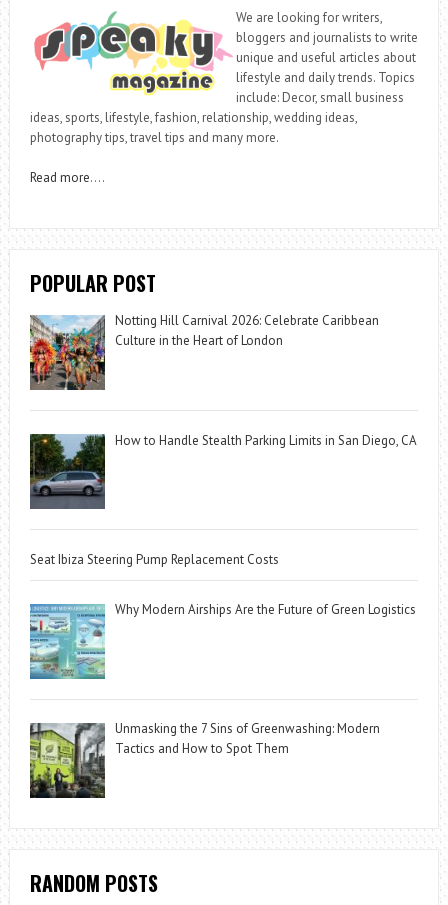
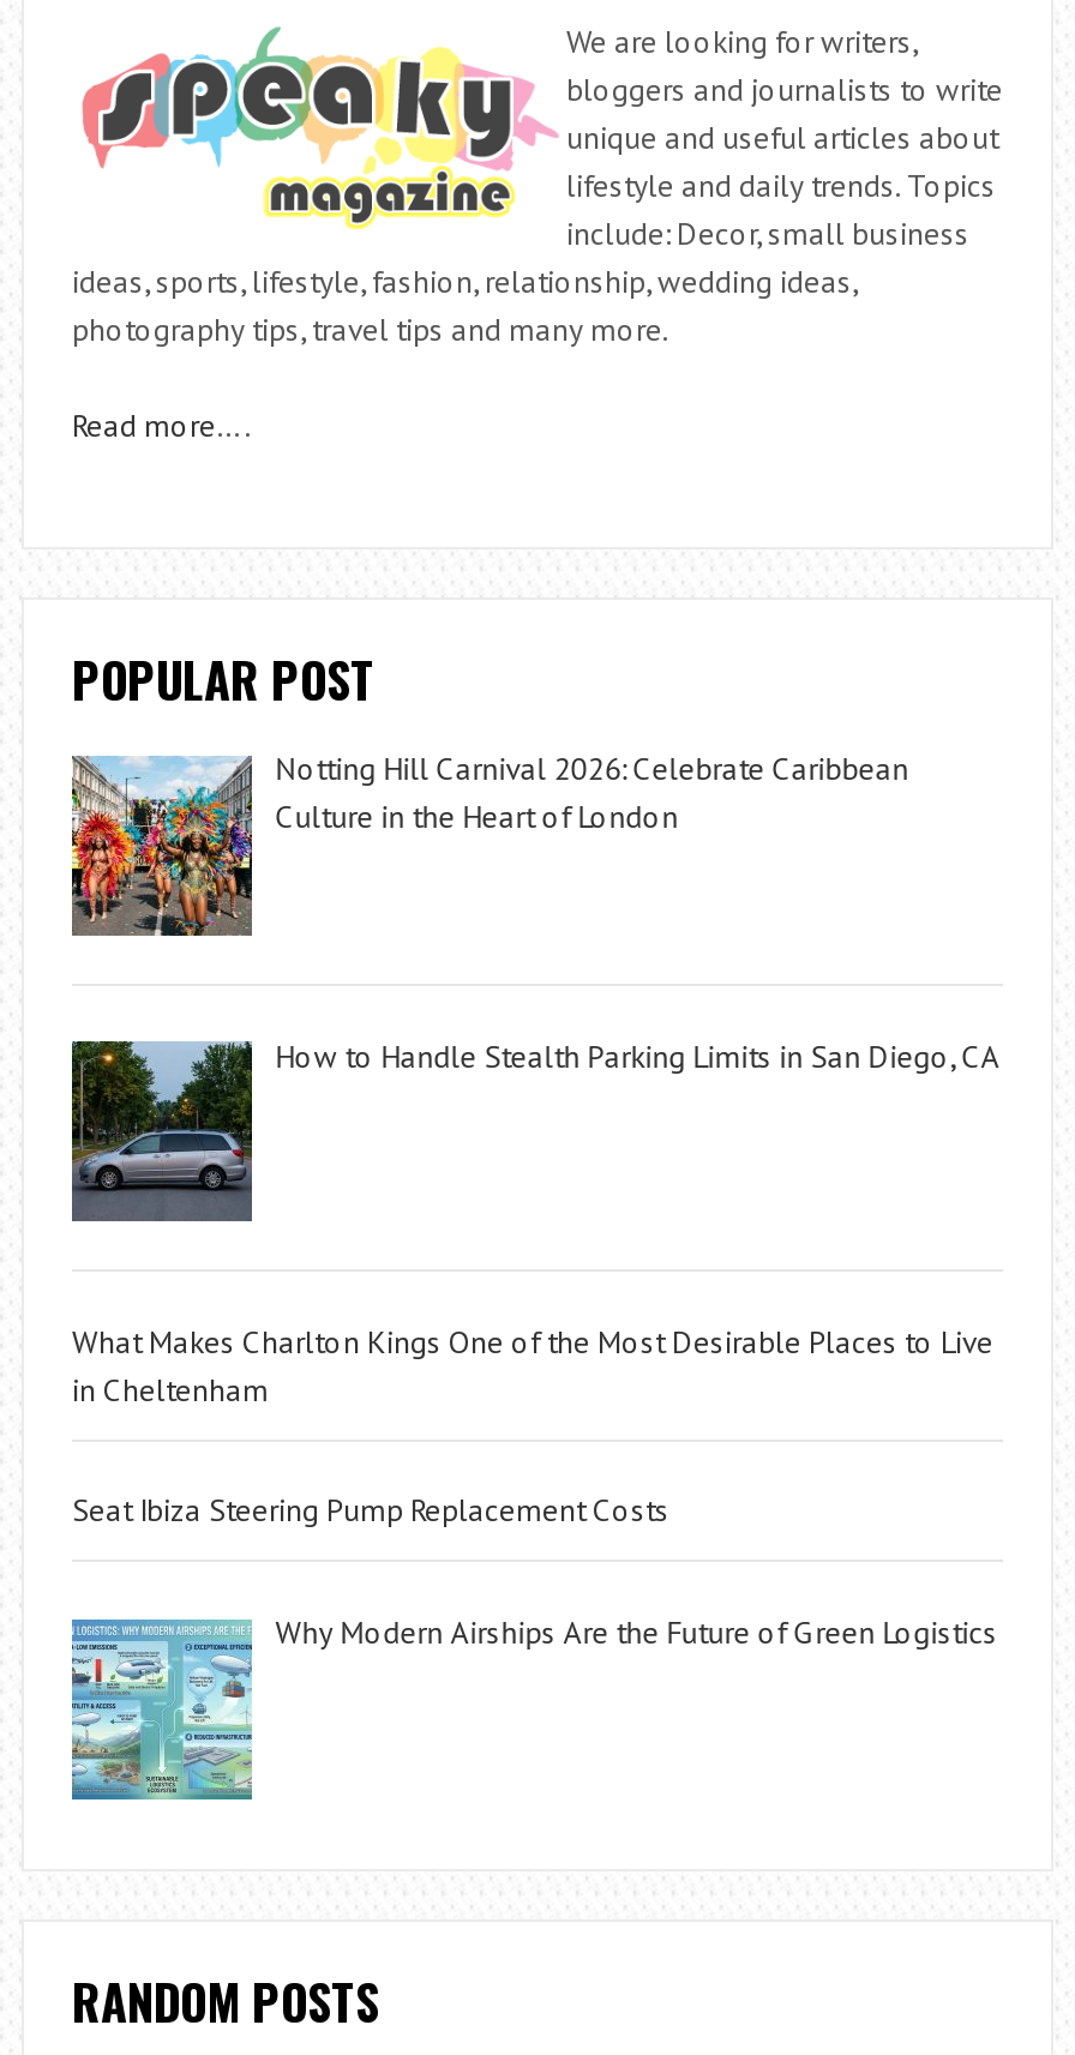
none -> [72,1321,993,1410] What Makes Charlton Kings One of the Most Desirable Places to Live | in Cheltenham
moved [28,551,416,681] -> [67,1490,997,1802]: [image] | Seat Ibiza Steering Pump Replacement Costs | Why Modern Airships Are the Future of Green Logistics
[29,720,380,799] [image] | Unmasking the 7 Sins of Greenwashing: Modern | Tactics and How to Spot Them -> none

